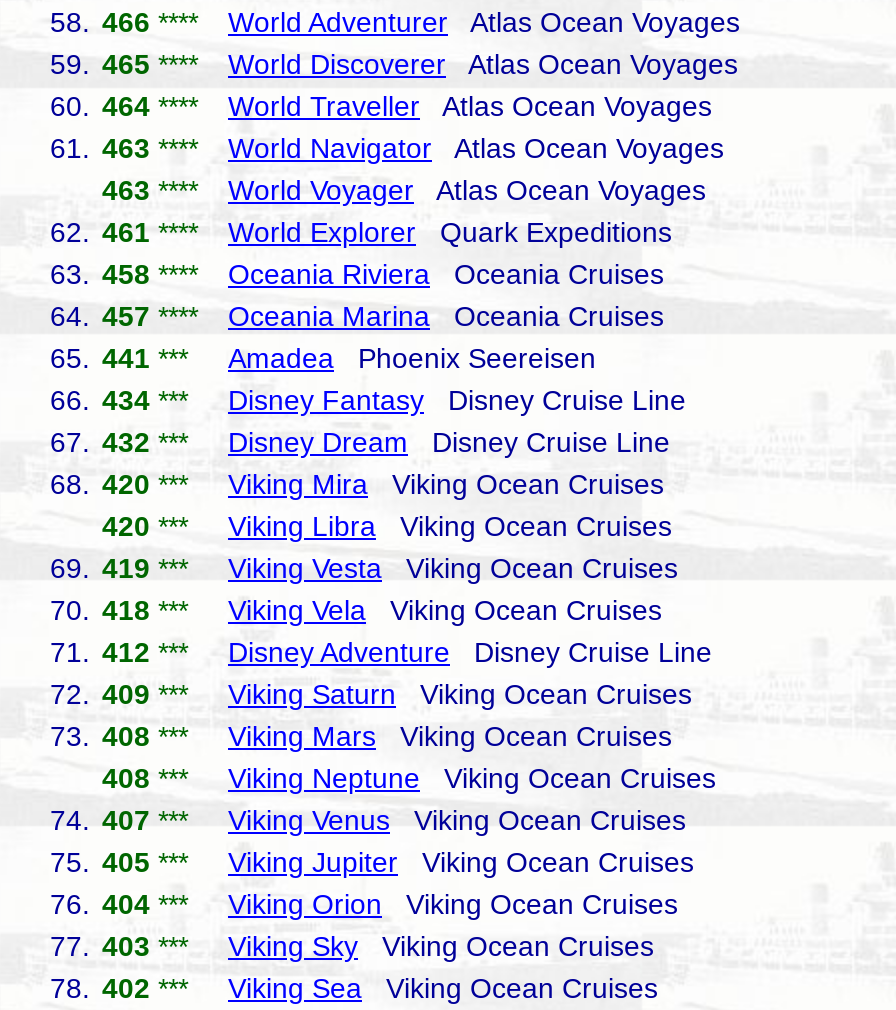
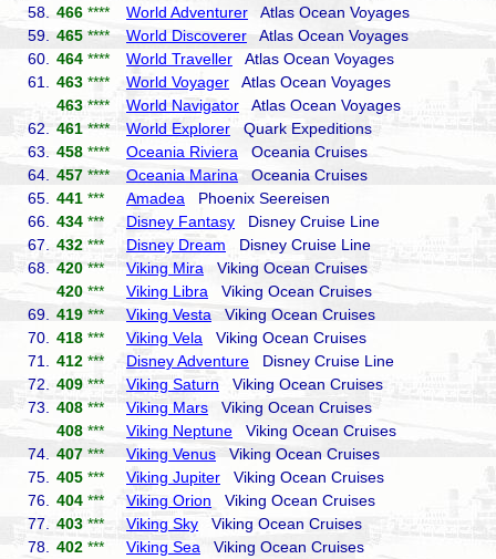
[50,132,724,164] 61. 463 **** World Navigator Atlas Ocean Voyages -> [28,73,391,91] 61. 463 **** World Voyager Atlas Ocean Voyages
[102,174,706,206] 463 **** World Voyager Atlas Ocean Voyages -> [56,96,401,114] 463 **** World Navigator Atlas Ocean Voyages

